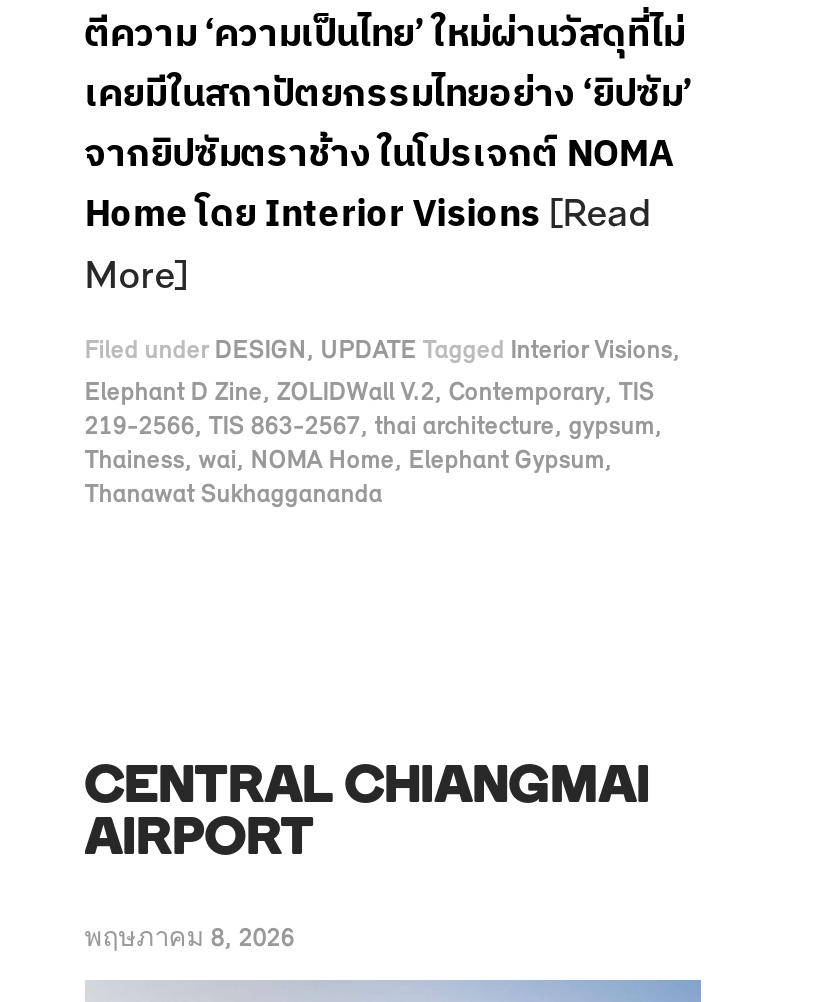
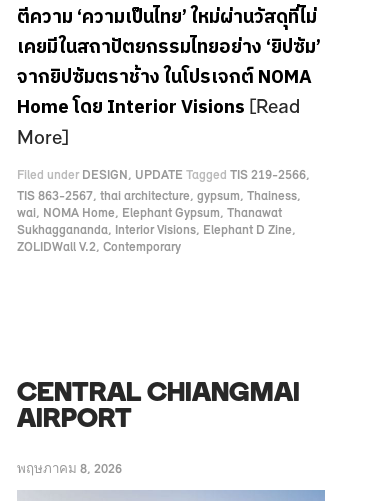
[85,338,681,364] Filed under DESIGN, UPDATE Tagged Interior Visions, -> [17,169,310,182] Filed under DESIGN, UPDATE Tagged TIS 219-2566,
[85,380,663,508] Elephant D Zine, ZOLIDWall V.2, Contemporary, TIS | 219-2566, TIS 863-2567, thai architecture, gypsum, | Thainess, wai, NOMA Home, Elephant Gypsum, | Thanawat Sukhaggananda -> [17,190,301,254] TIS 863-2567, thai architecture, gypsum, Thainess, | wai, NOMA Home, Elephant Gypsum, Thanawat | Sukhaggananda, Interior Visions, Elephant D Zine, | ZOLIDWall V.2, Contemporary

